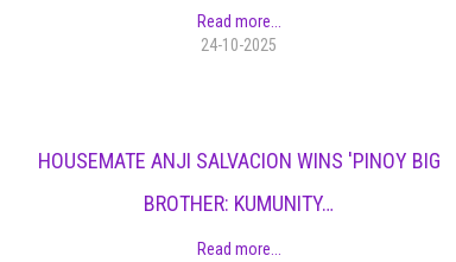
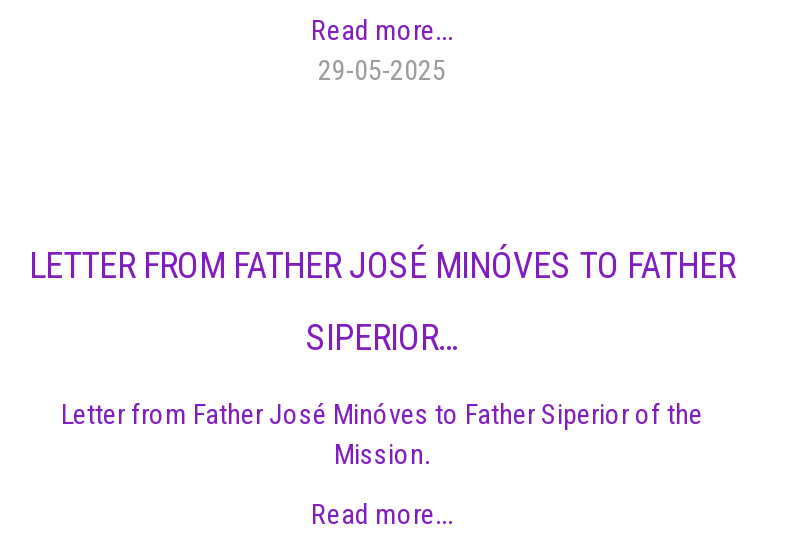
[201,36,277,55] 24-10-2025 -> [318,54,446,86] 29-05-2025
[37,148,440,216] HOUSEMATE ANJI SALVACION WINS 'PINOY BIG | BROTHER: KUMUNITY… -> [29,244,735,470] LETTER FROM FATHER JOSÉ MINÓVES TO FATHER | SIPERIOR… | Letter from Father José Minóves to Father Siperior of the | Mission.

